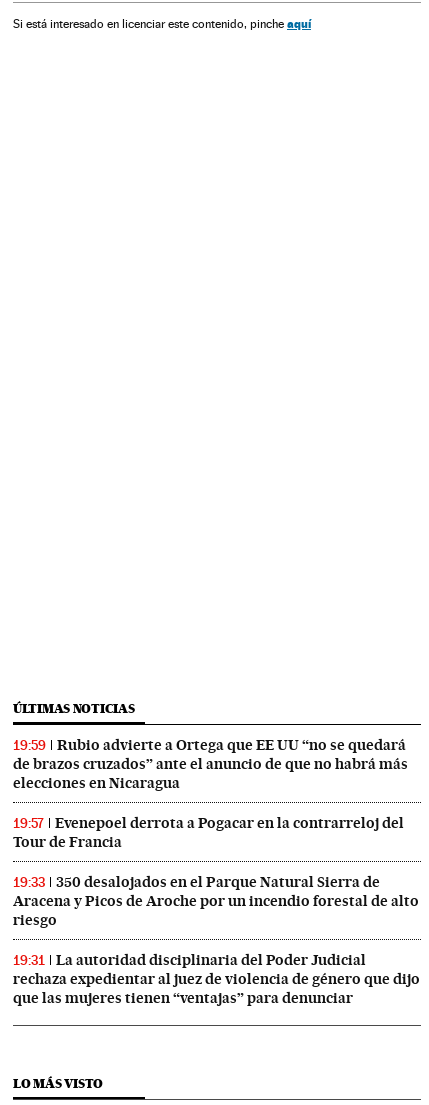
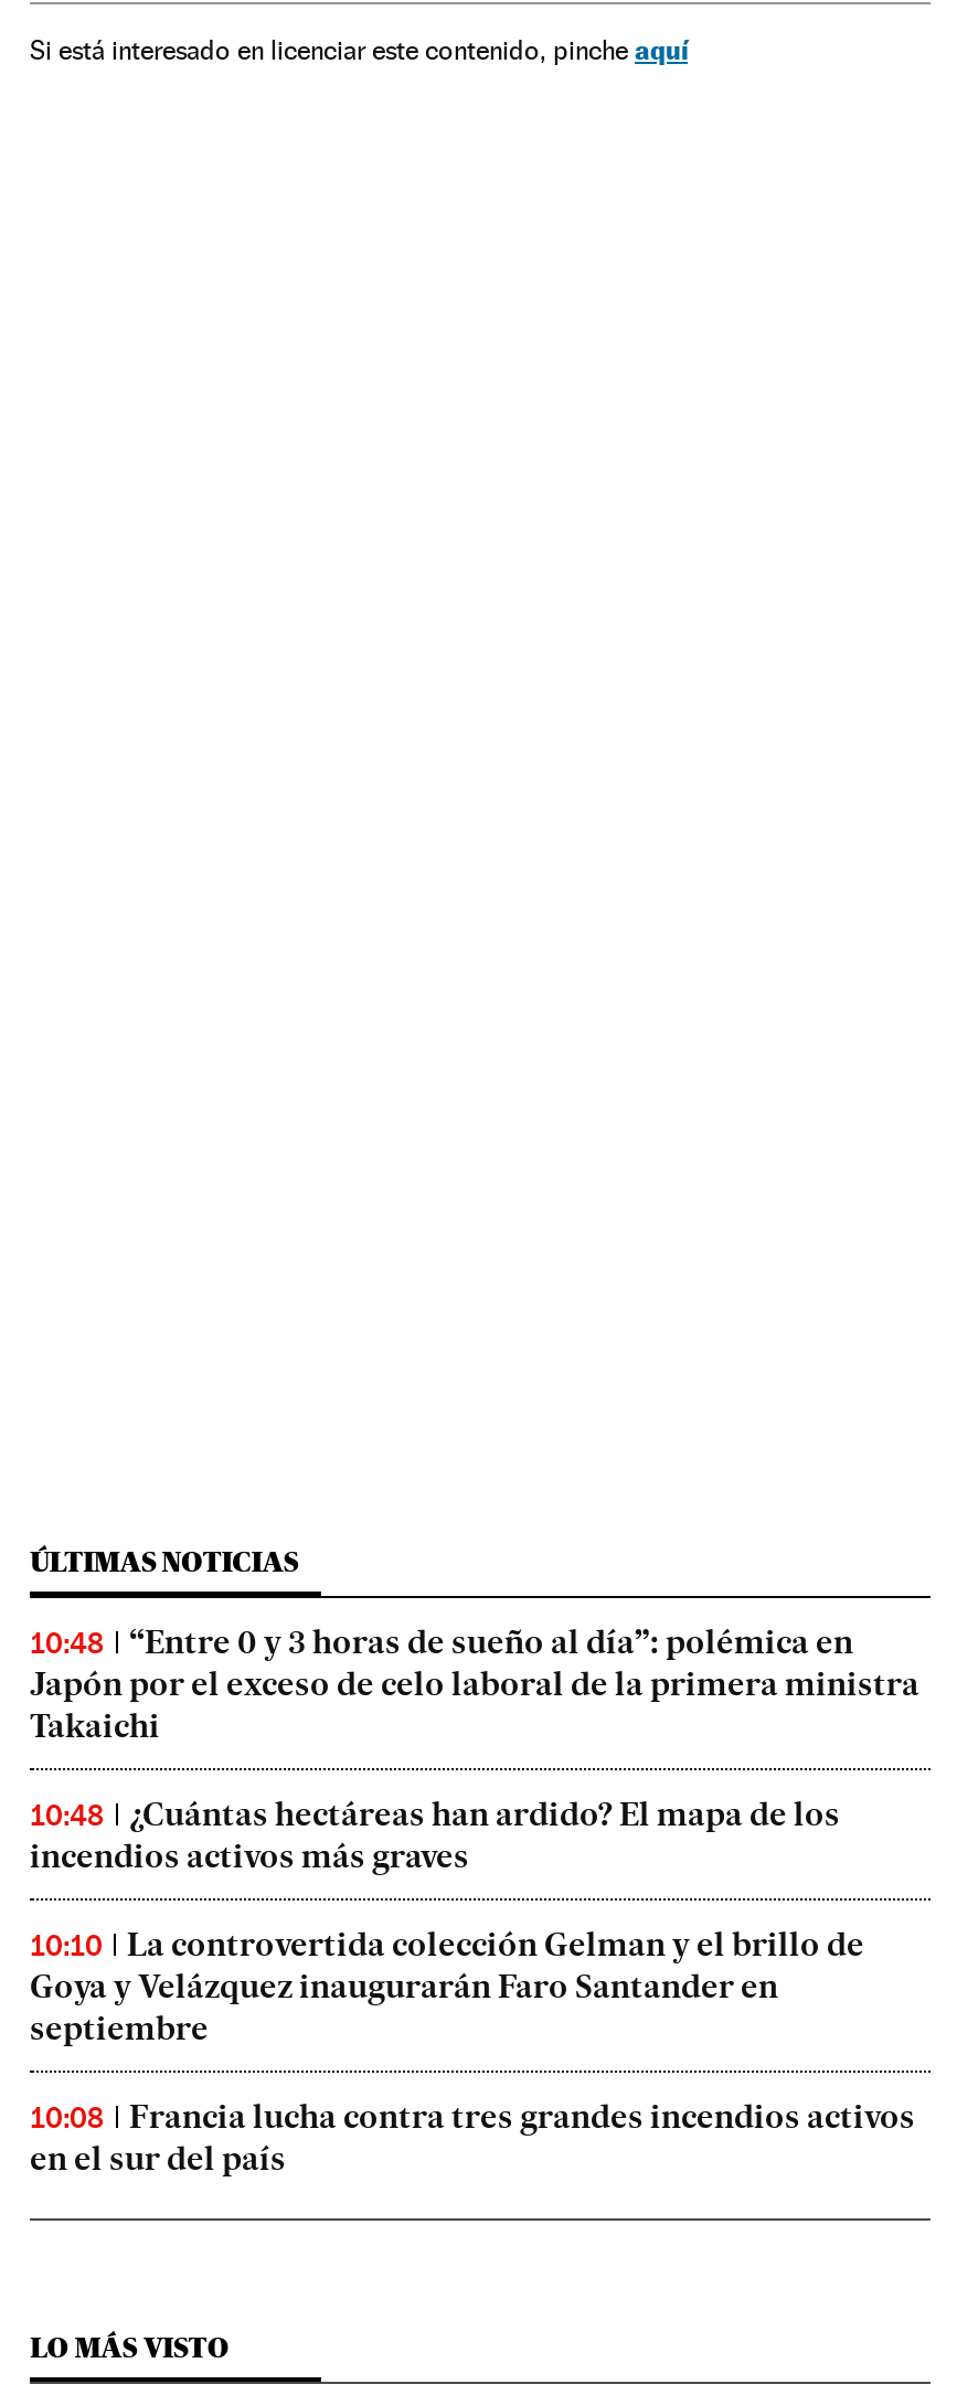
[13,736,408,792] 19:59 | Rubio advierte a Ortega que EE UU “no se quedará | de brazos cruzados” ante el anuncio de que no habrá más | elecciones en Nicaragua -> [30,1622,919,1746] 10:48 | “Entre 0 y 3 horas de sueño al día”: polémica en | Japón por el exceso de celo laboral de la primera ministra | Takaichi
[13,814,404,851] 19:57 | Evenepoel derrota a Pogacar en la contrarreloj del | Tour de Francia -> [30,1795,840,1876] 10:48 | ¿Cuántas hectáreas han ardido? El mapa de los | incendios activos más graves
[13,873,419,929] 19:33 | 350 desalojados en el Parque Natural Sierra de | Aracena y Picos de Aroche por un incendio forestal de alto | riesgo -> [30,1925,864,2048] 10:10 | La controvertida colección Gelman y el brillo de | Goya y Velázquez inaugurarán Faro Santander en | septiembre
[13,951,420,1007] 19:31 | La autoridad disciplinaria del Poder Judicial | rechaza expedientar al juez de violencia de género que dijo | que las mujeres tienen “ventajas” para denunciar -> [30,2097,915,2179] 10:08 | Francia lucha contra tres grandes incendios activos | en el sur del país

